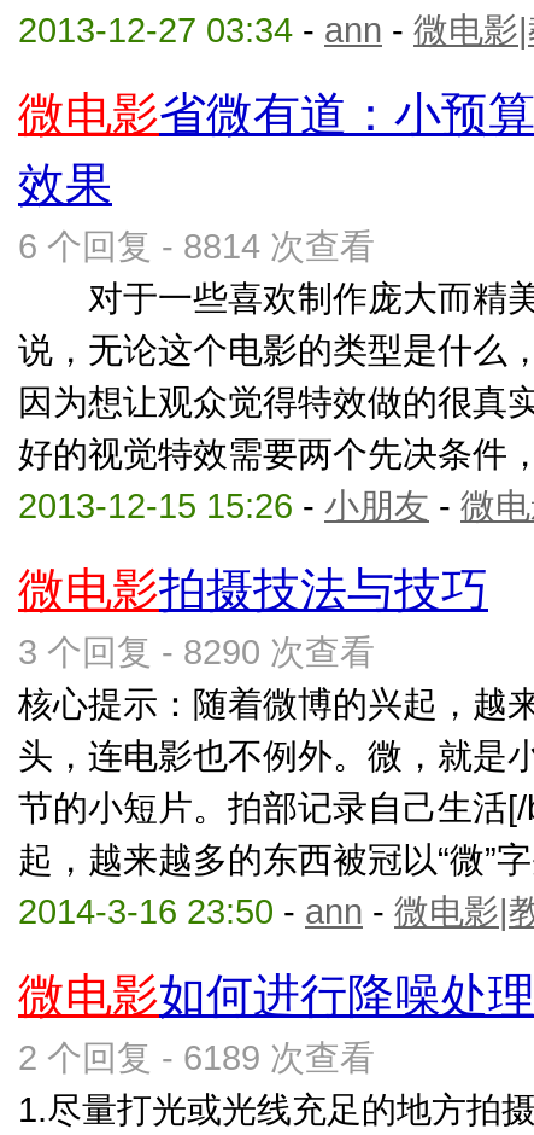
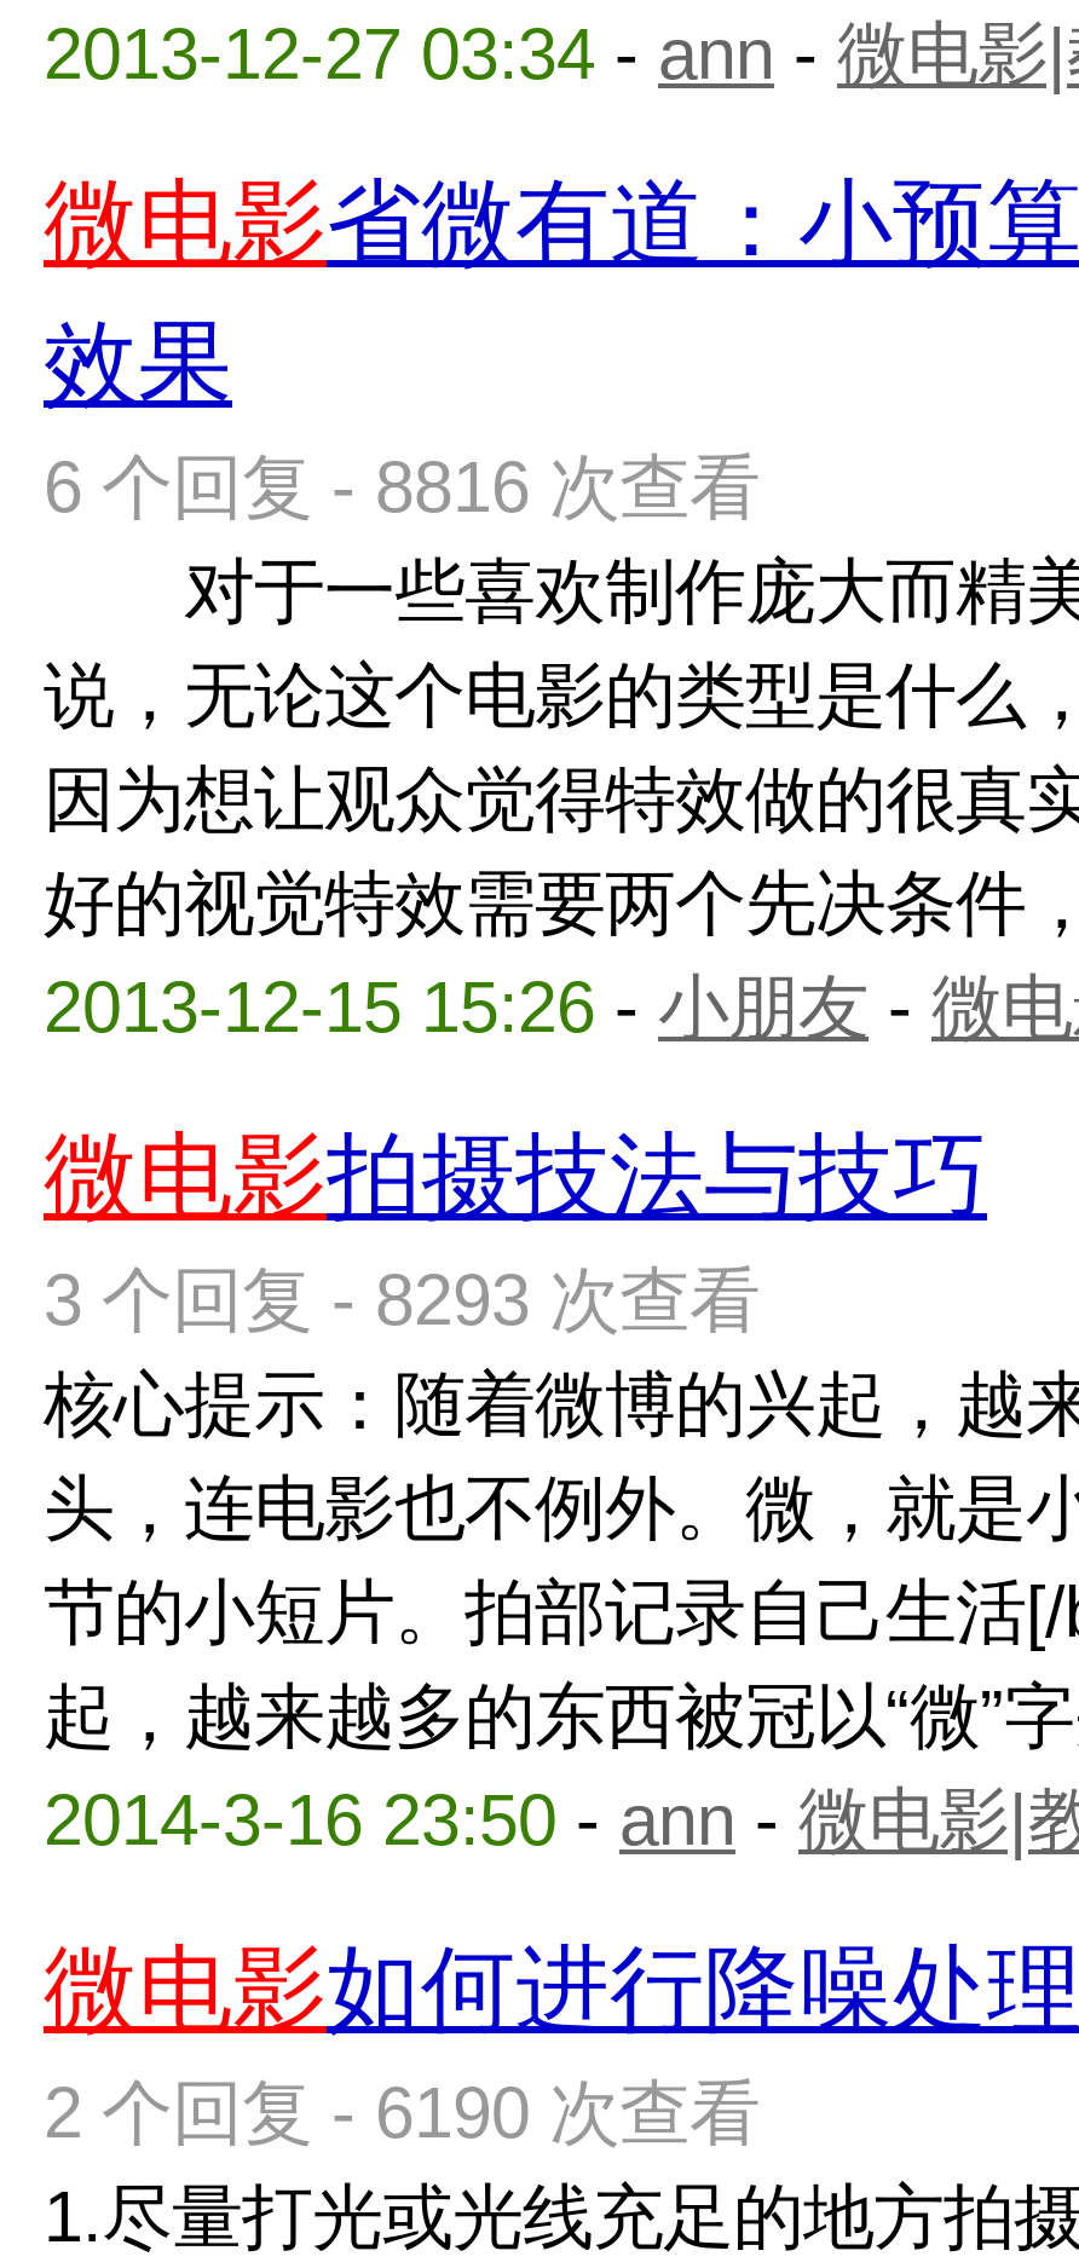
[18,226,375,266] 6 个回复 - 8814 次查看 -> [44,446,760,526] 6 个回复 - 8816 次查看
[18,631,375,671] 3 个回复 - 8290 次查看 -> [44,1259,760,1339] 3 个回复 - 8293 次查看
[18,1037,375,1077] 2 个回复 - 6189 次查看 -> [44,2072,760,2152] 2 个回复 - 6190 次查看

